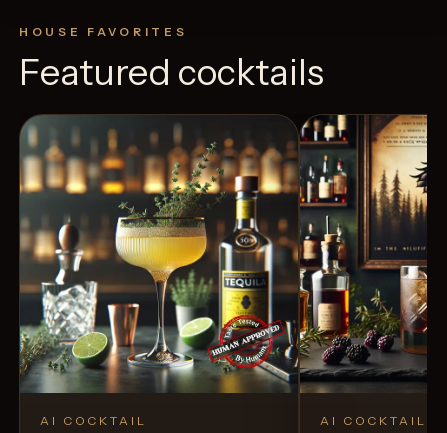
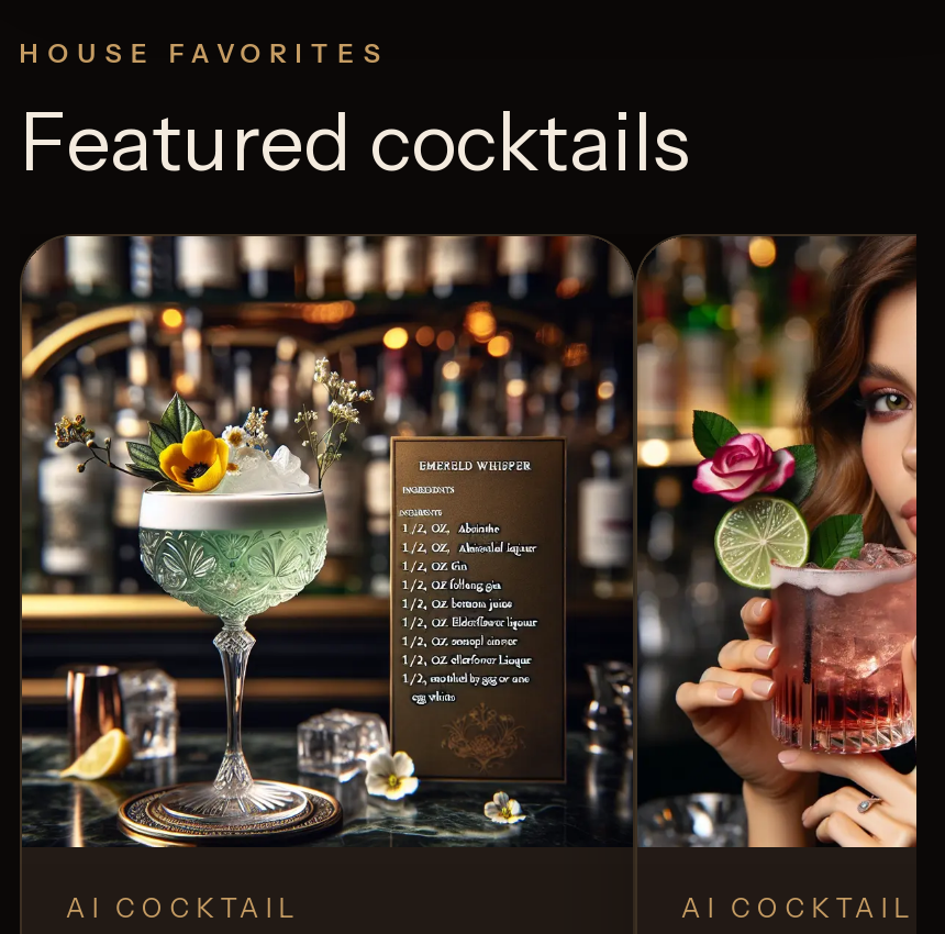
[19,114,428,394] [image] -> [20,234,919,849] [image]

